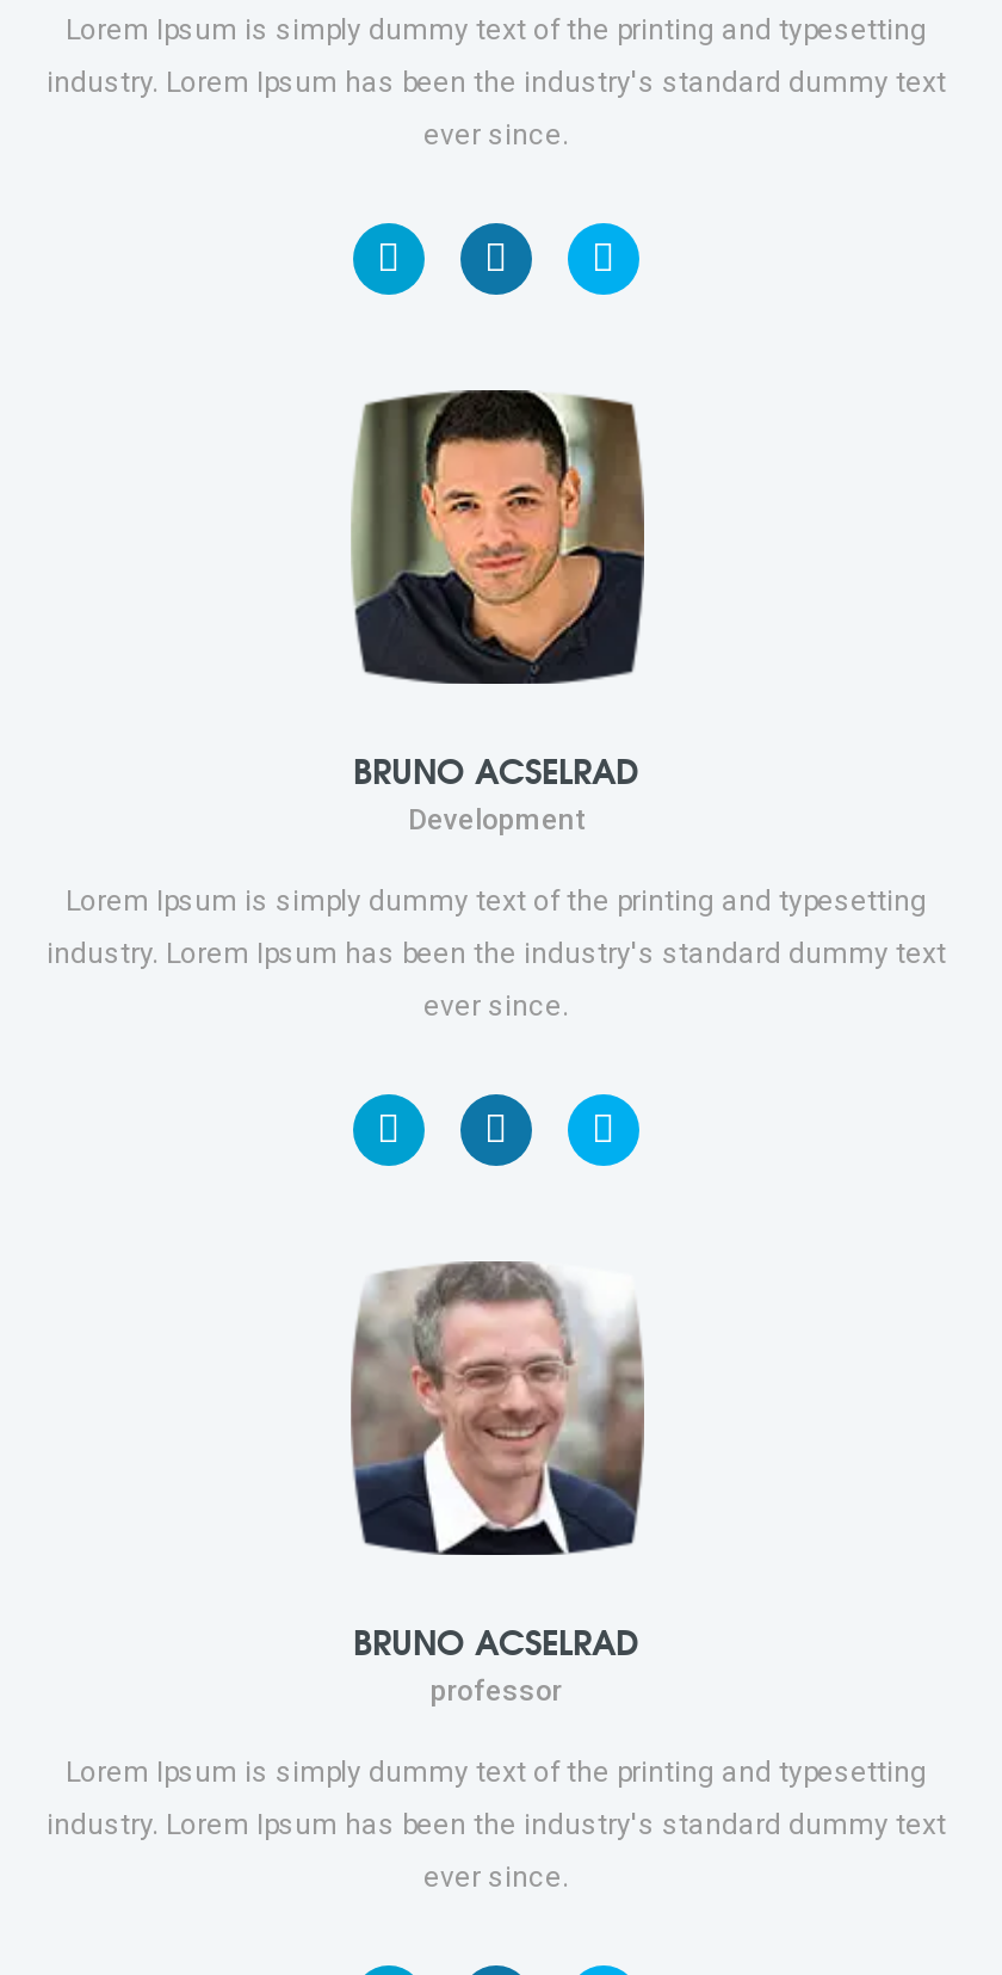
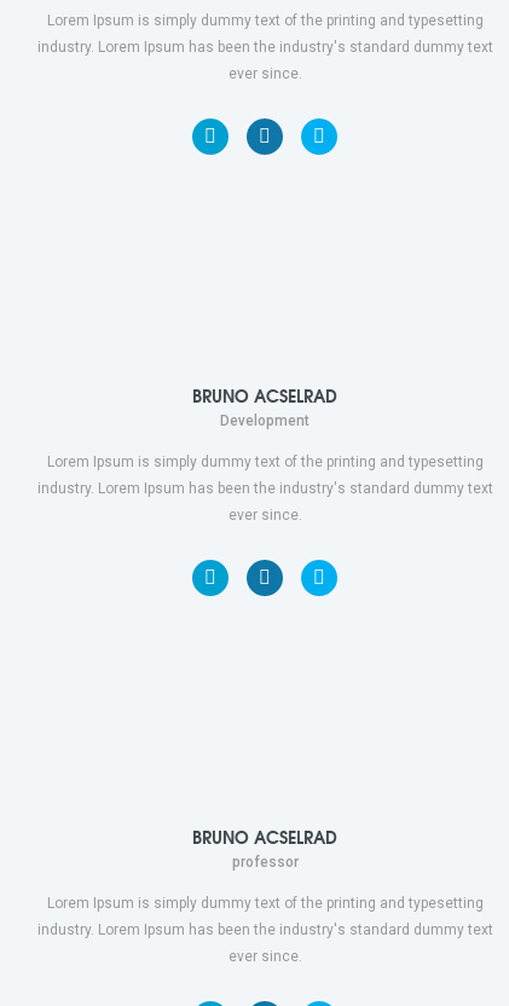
[351,388,647,686] [image] -> none
[348,1259,647,1557] [image] -> none

